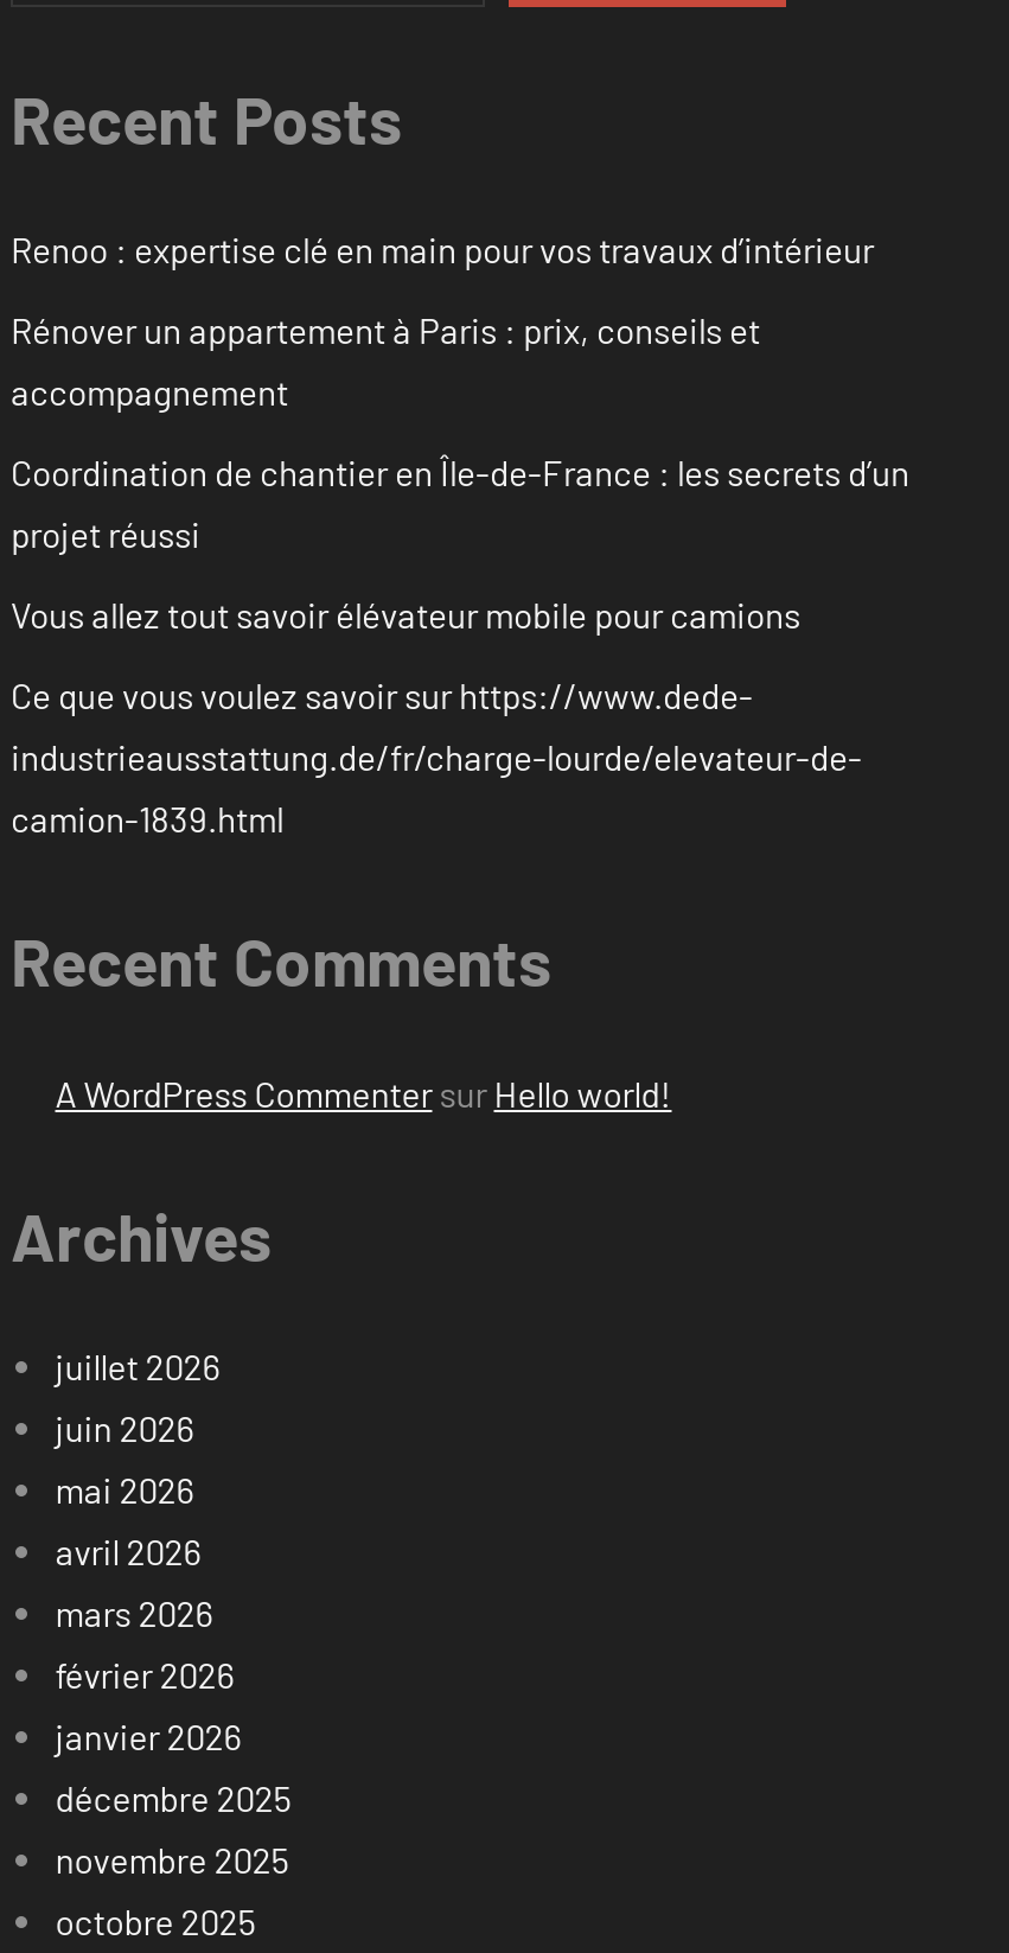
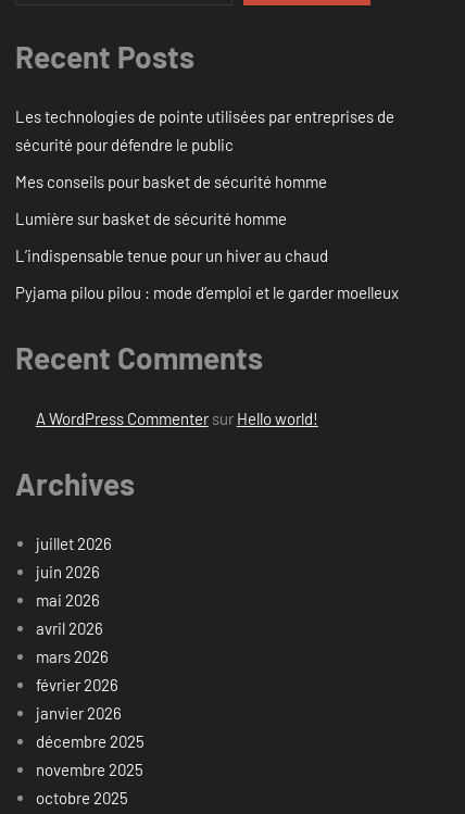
[11,228,874,271] Renoo : expertise clé en main pour vos travaux d’intérieur -> [15,107,394,155] Les technologies de pointe utilisées par entreprises de | sécurité pour défendre le public
[11,309,760,413] Rénover un appartement à Paris : prix, conseils et | accompagnement -> [15,172,327,192] Mes conseils pour basket de sécurité homme
[11,451,909,556] Coordination de chantier en Île-de-France : les secrets d’un | projet réussi -> [15,209,287,229] Lumière sur basket de sécurité homme
[11,594,800,636] Vous allez tout savoir élévateur mobile pour camions -> [15,246,328,266] L’indispensable tenue pour un hiver au chaud
[11,674,862,840] Ce que vous voulez savoir sur https://www.dede- | industrieausstattung.de/fr/charge-lourde/elevateur-de- | camion-1839.html -> [15,283,399,302] Pyjama pilou pilou : mode d’emploi et le garder moelleux

